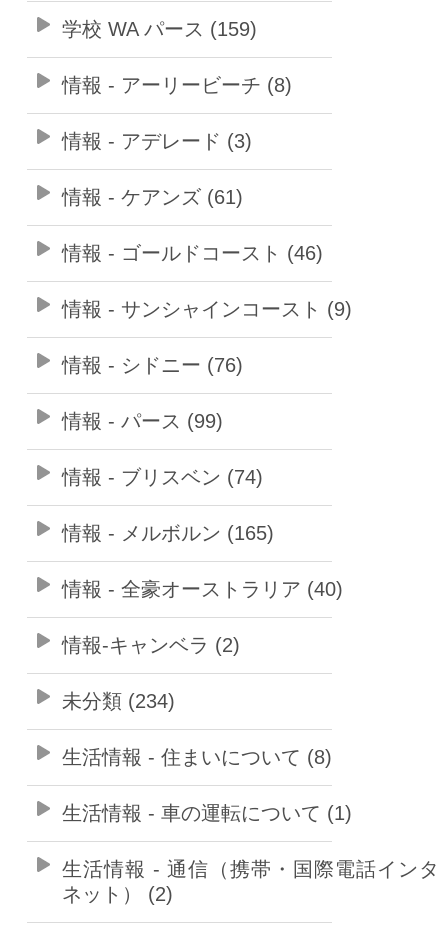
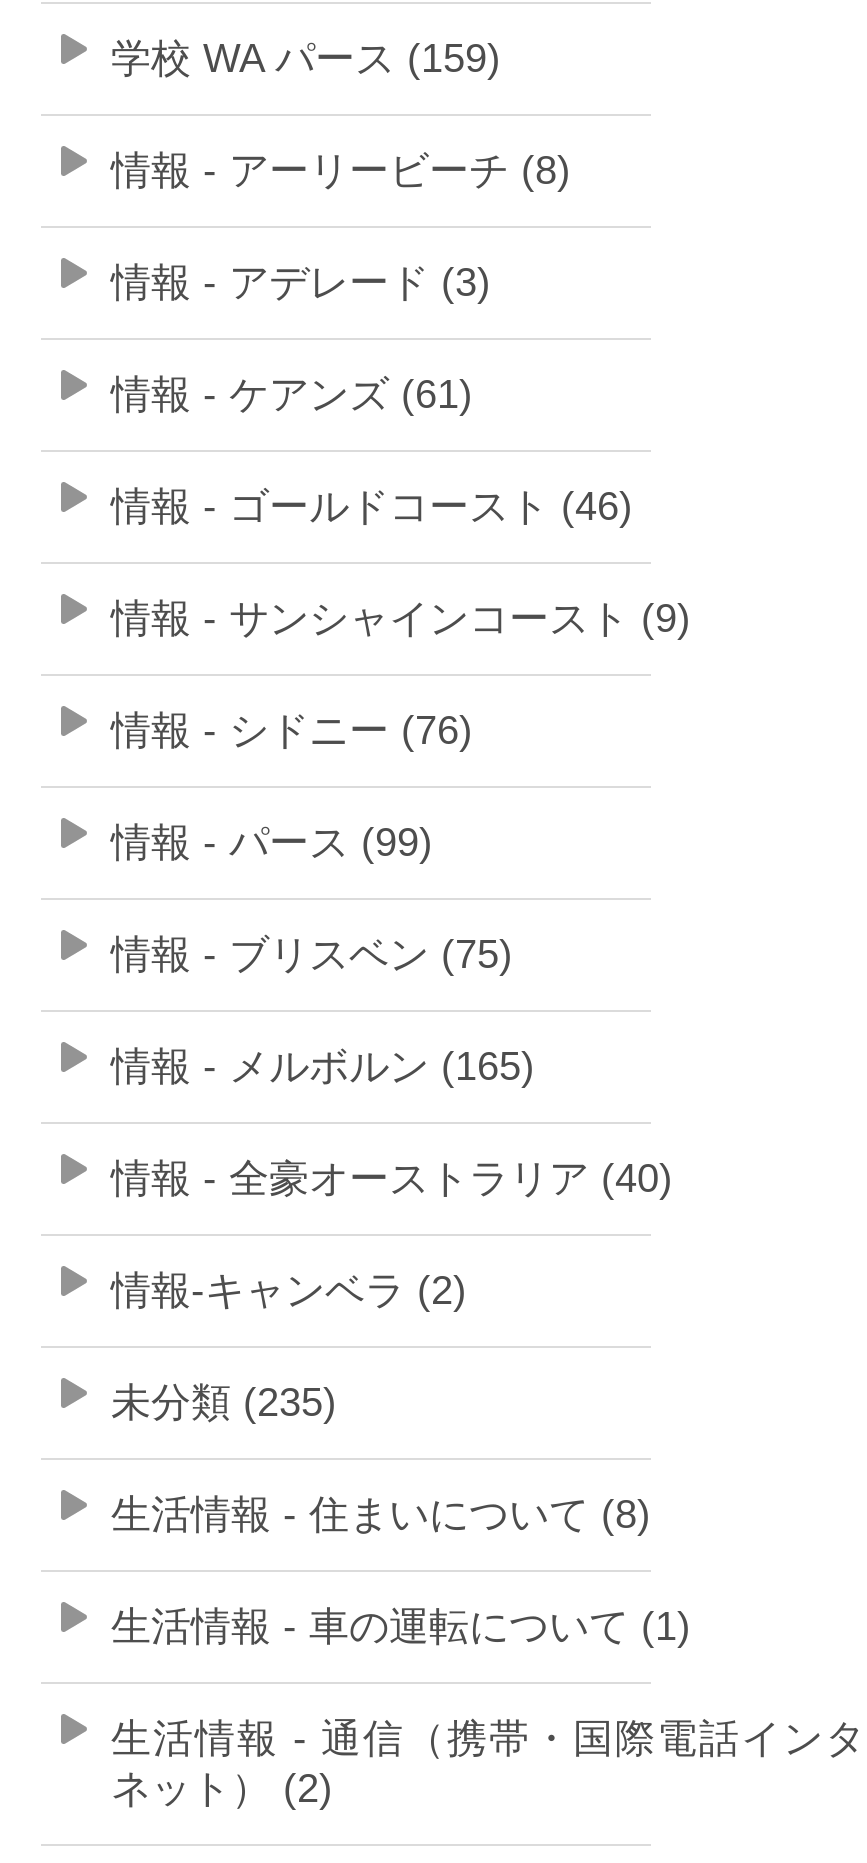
[62,466,263,488] 情報 - ブリスベン (74) -> [111,932,513,976] 情報 - ブリスベン (75)
[62,690,175,712] 未分類 (234) -> [111,1380,337,1424] 未分類 (235)

